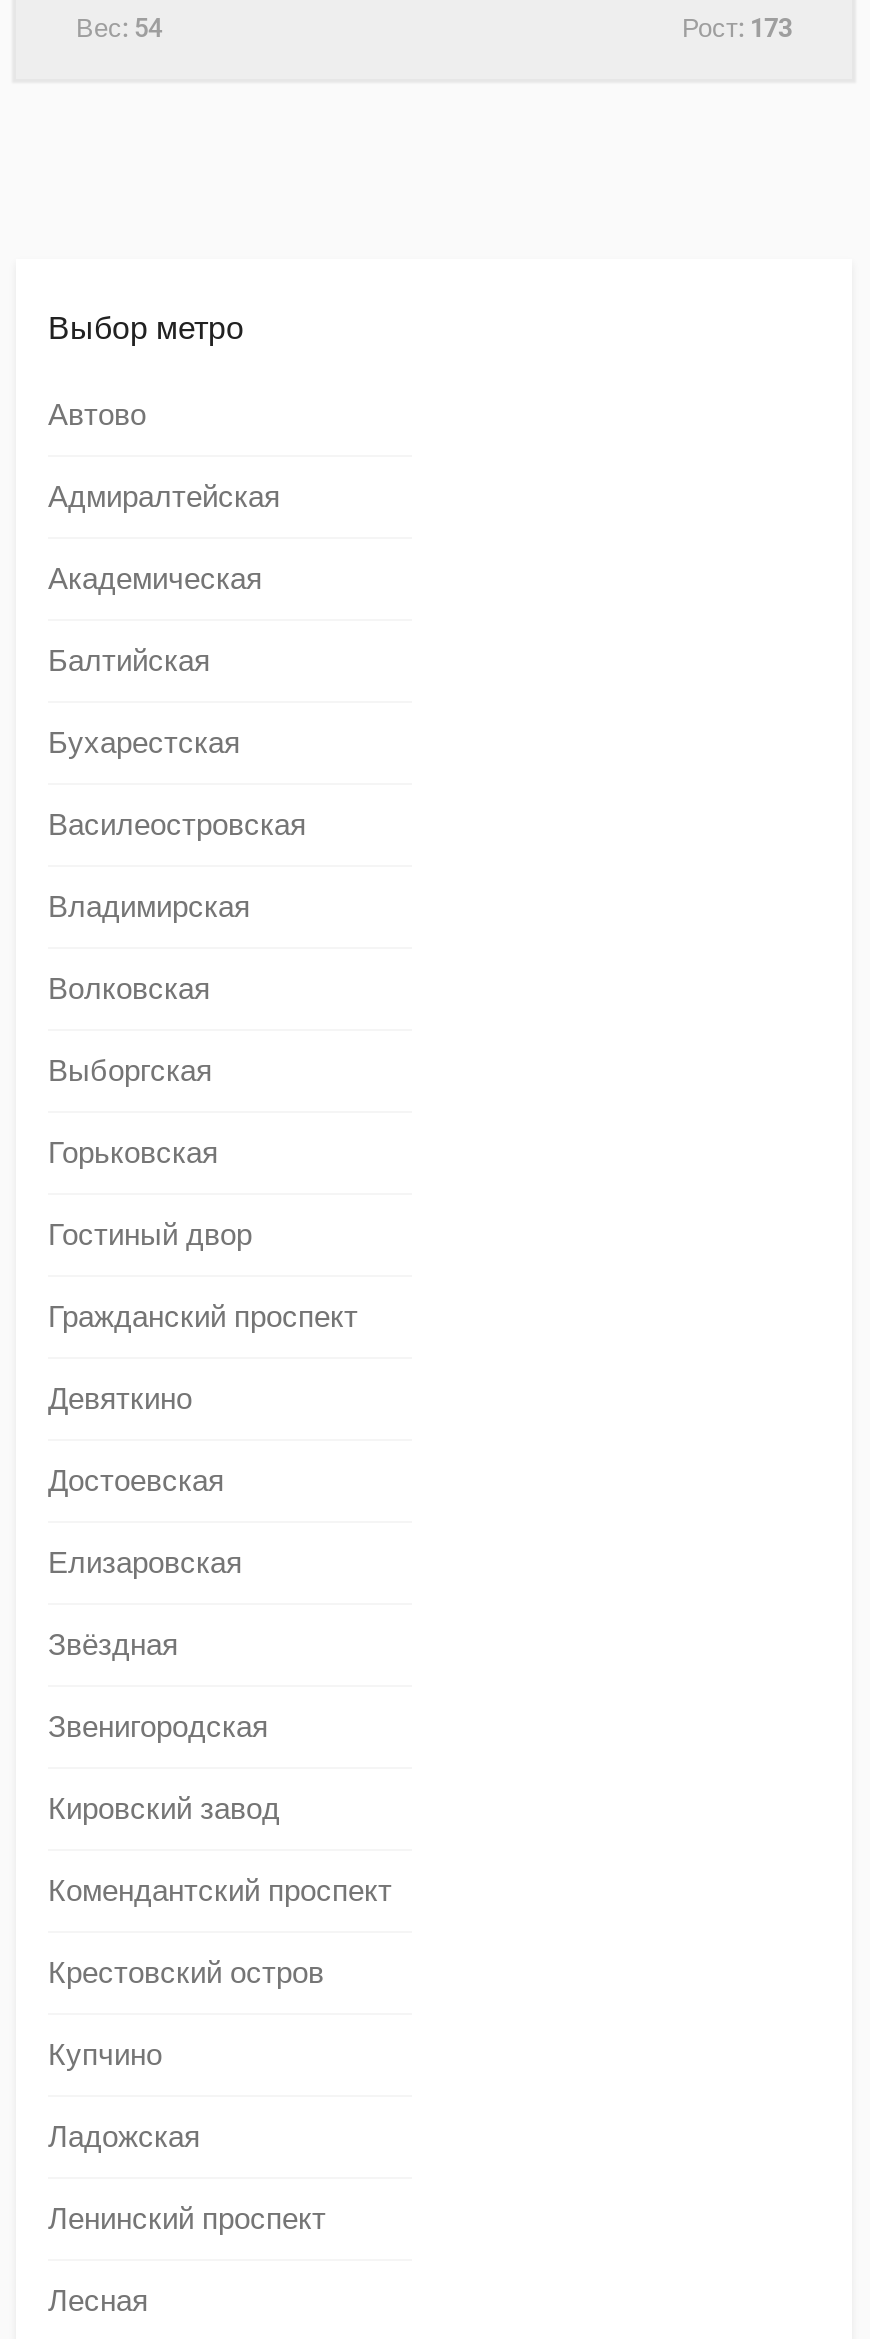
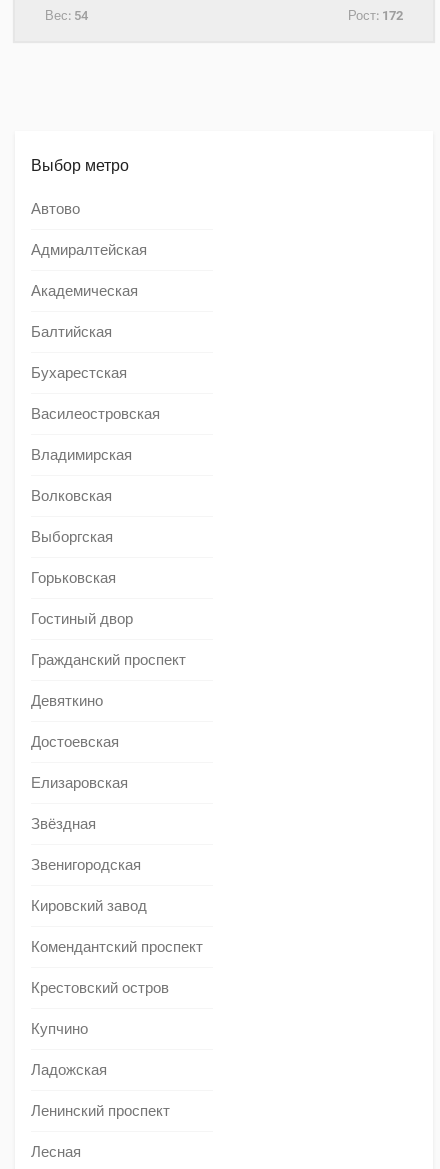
[682,12,792,42] Рост: 173 -> [348,7,403,22] Рост: 172

